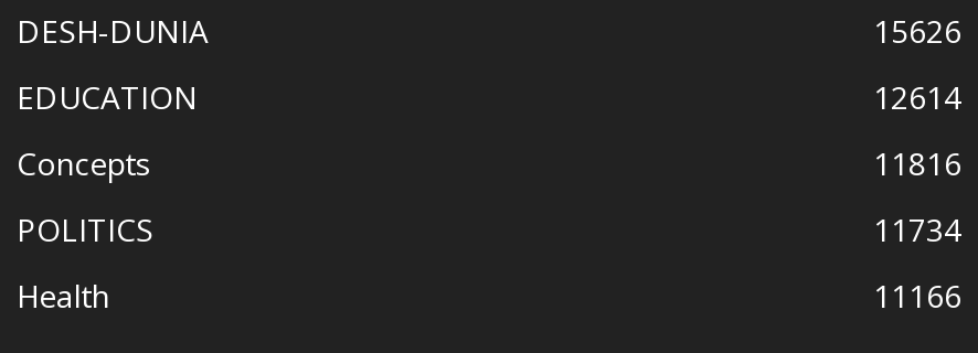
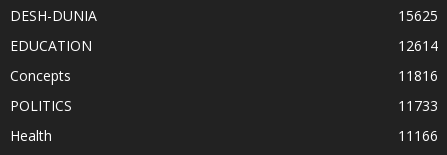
[873,9,961,51] 15626 -> [398,6,438,25] 15625
[873,208,961,250] 11734 -> [398,96,438,115] 11733

